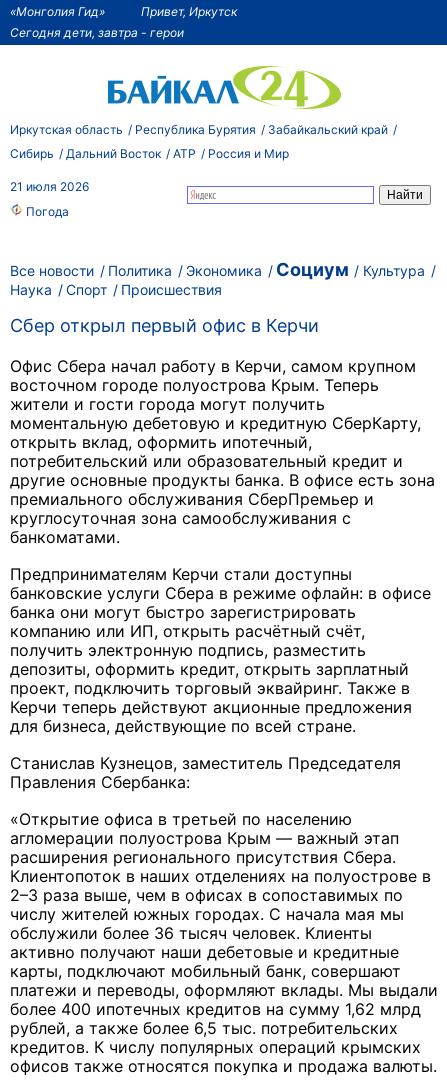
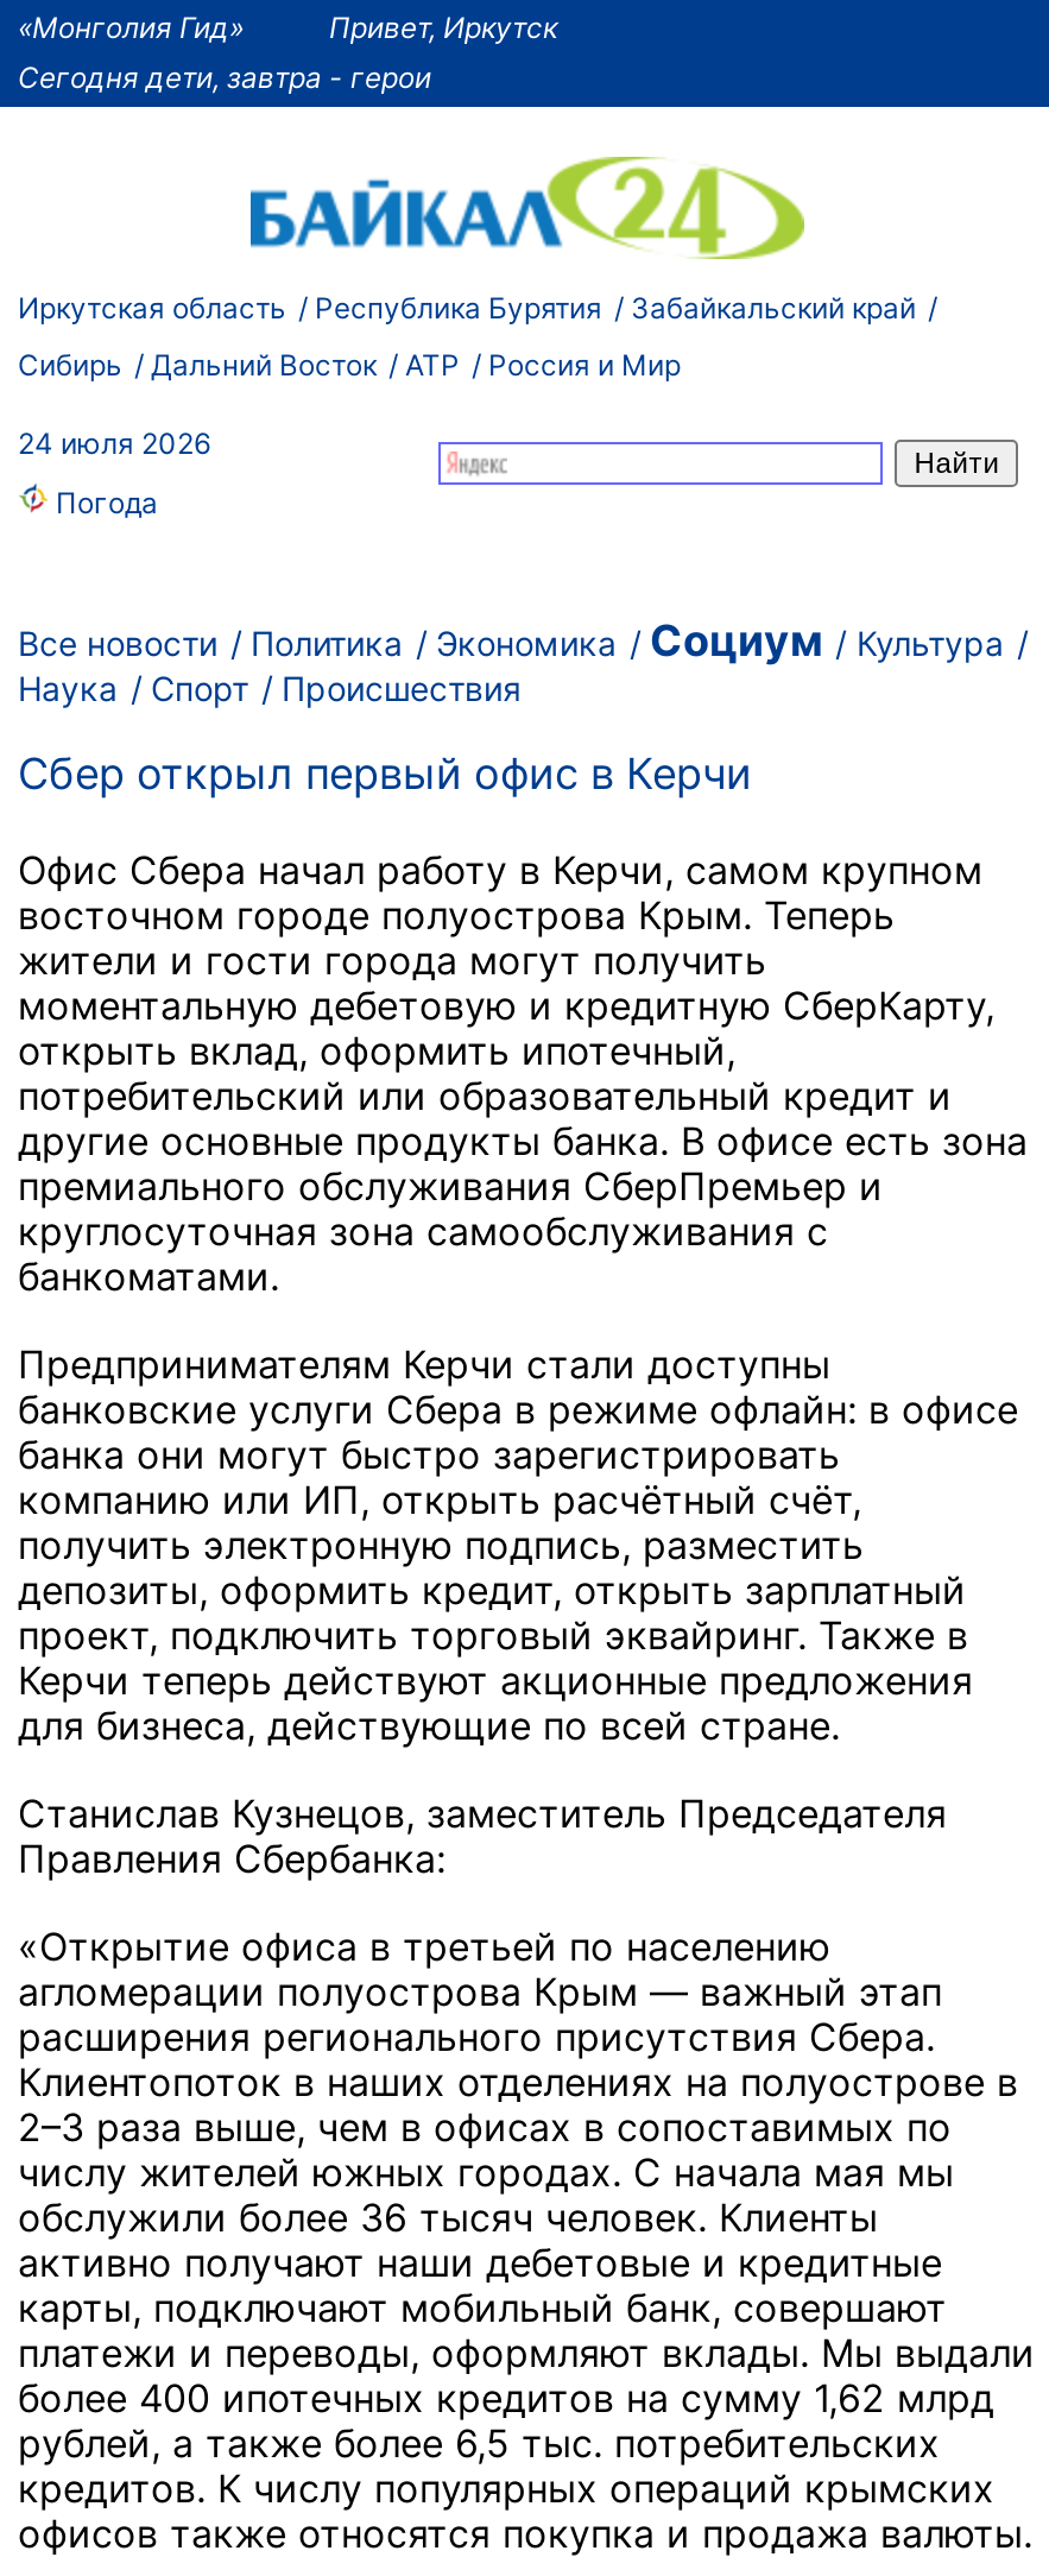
[10,179,89,194] 21 июля 2026 -> [18,425,210,461] 24 июля 2026

